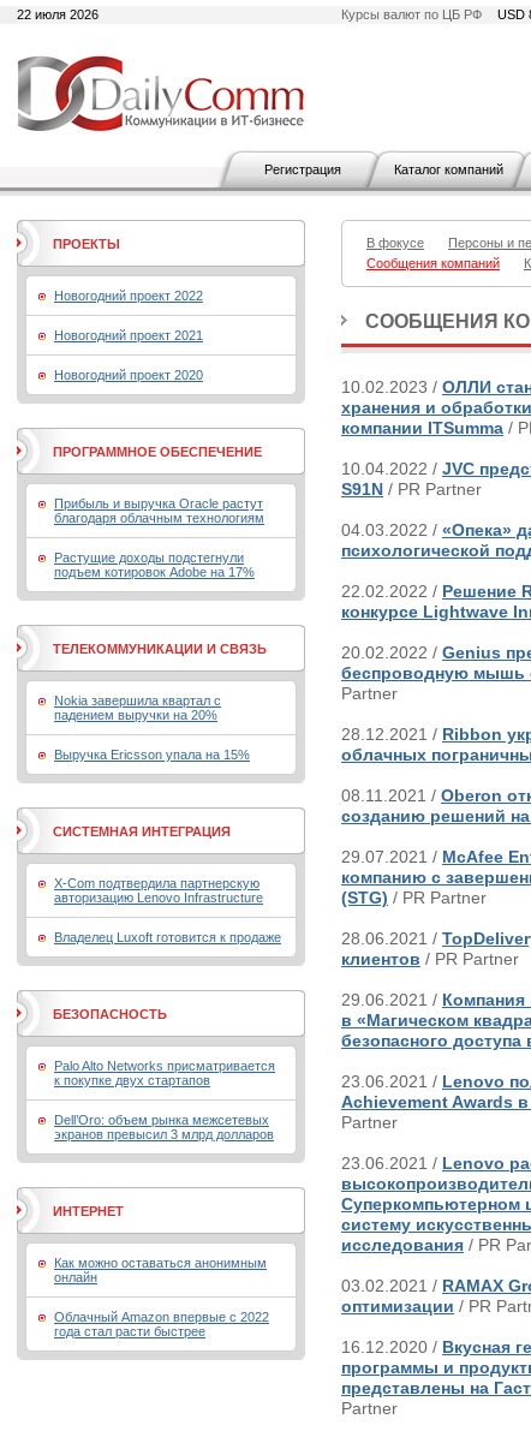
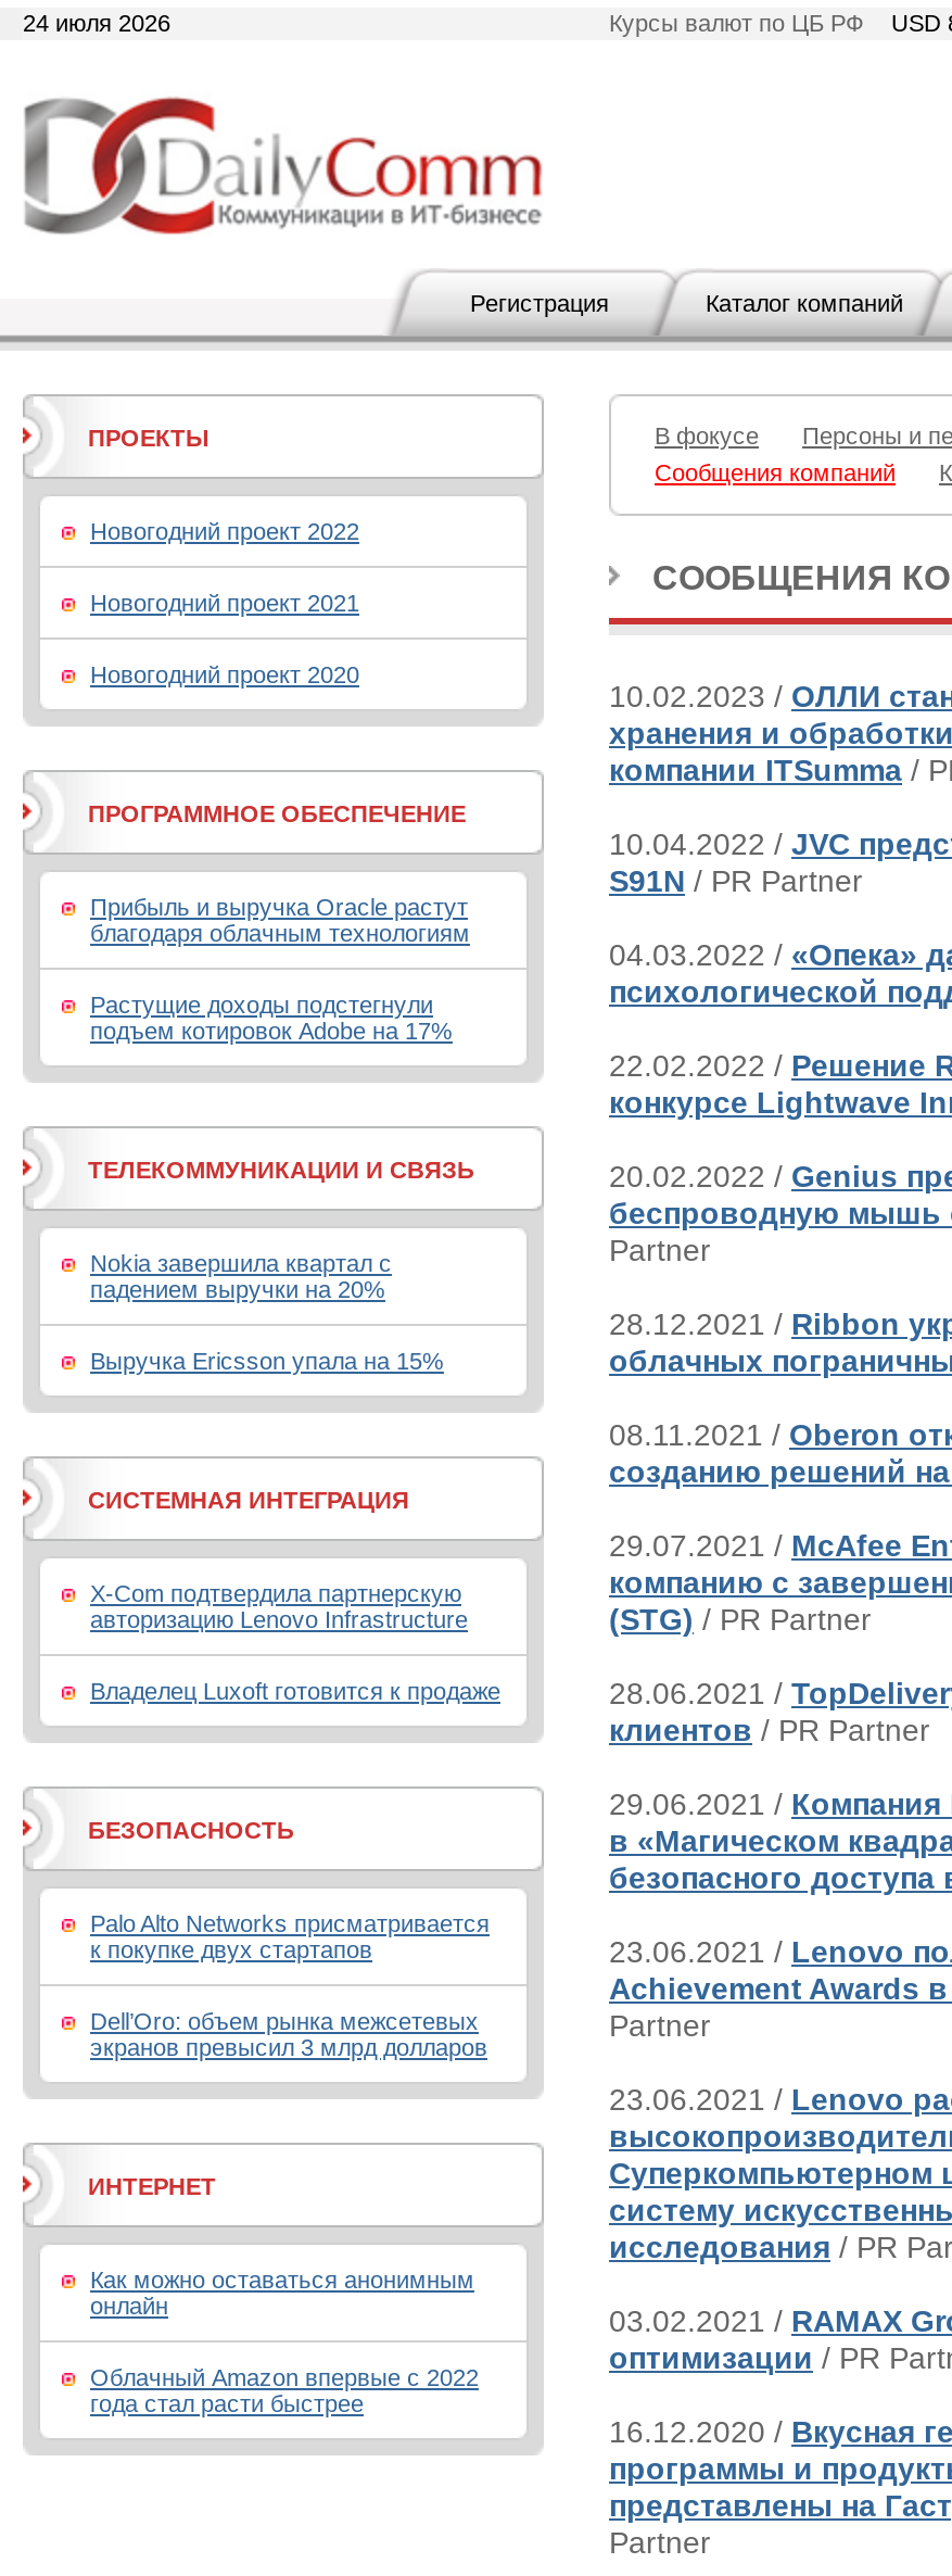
[17,7,99,22] 22 июля 2026 -> [23,10,170,36] 24 июля 2026

